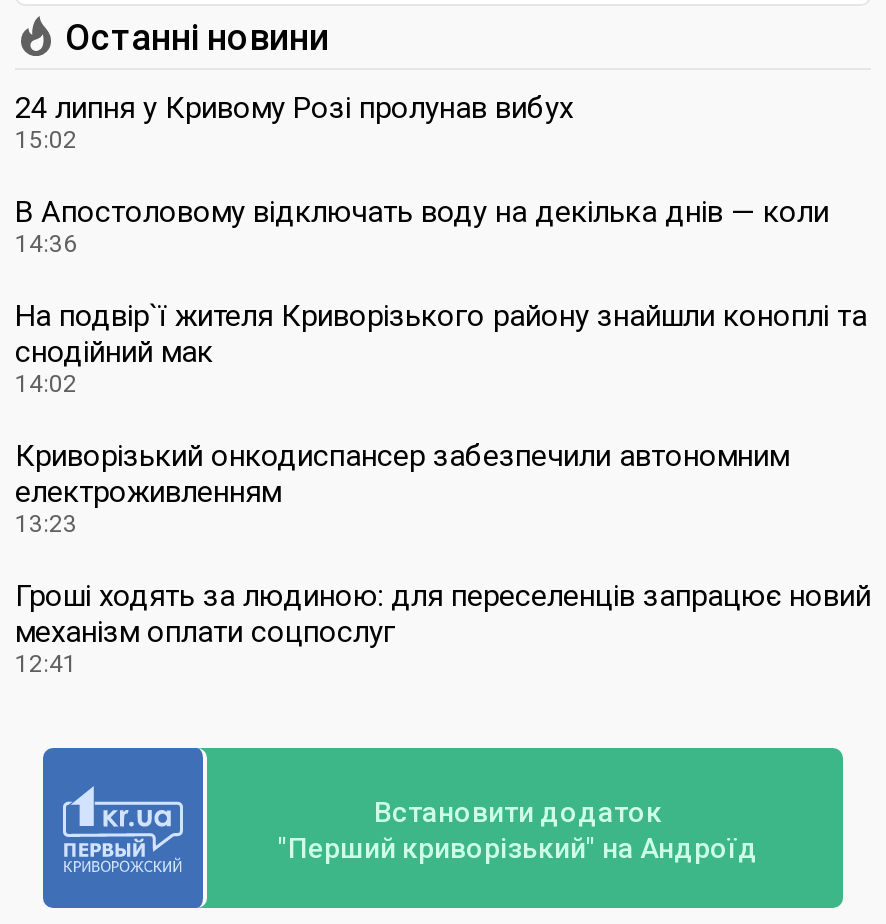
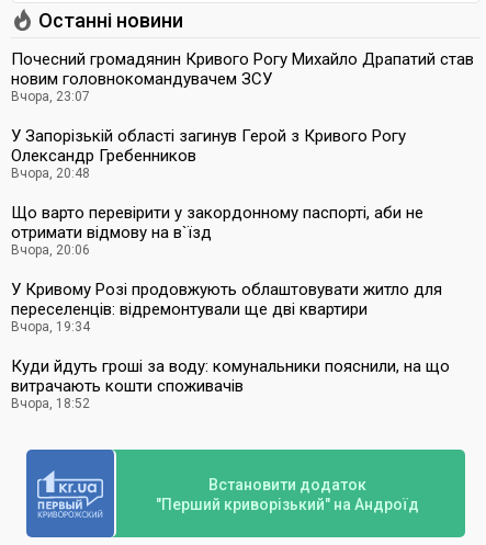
[15,90,573,154] 24 липня у Кривому Розі пролунав вибух | 15:02 -> [11,50,474,104] Почесний громадянин Кривого Рогу Михайло Драпатий став | новим головнокомандувачем ЗСУ | Вчора, 23:07
[15,194,829,258] В Апостоловому відключать воду на декілька днів — коли | 14:36 -> [11,126,406,181] У Запорізькій області загинув Герой з Кривого Рогу | Олександр Гребенников | Вчора, 20:48
[15,298,867,398] На подвір`ї жителя Криворізького району знайшли коноплі та | снодійний мак | 14:02 -> [11,203,423,258] Що варто перевірити у закордонному паспорті, аби не | отримати відмову на в`їзд | Вчора, 20:06
[15,438,789,538] Криворізький онкодиспансер забезпечили автономним | електроживленням | 13:23 -> [11,280,442,335] У Кривому Розі продовжують облаштовувати житло для | переселенців: відремонтували ще дві квартири | Вчора, 19:34
[15,578,871,678] Гроші ходять за людиною: для переселенців запрацює новий | механізм оплати соцпослуг | 12:41 -> [11,357,450,411] Куди йдуть гроші за воду: комунальники пояснили, на що | витрачають кошти споживачів | Вчора, 18:52

